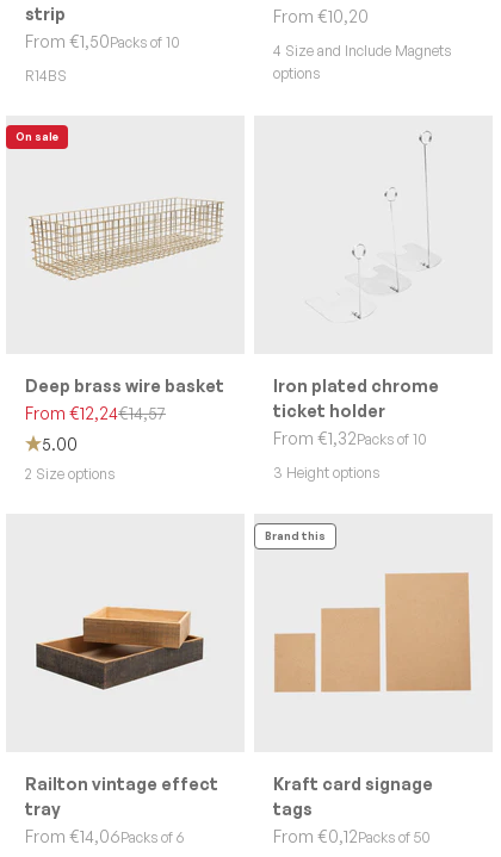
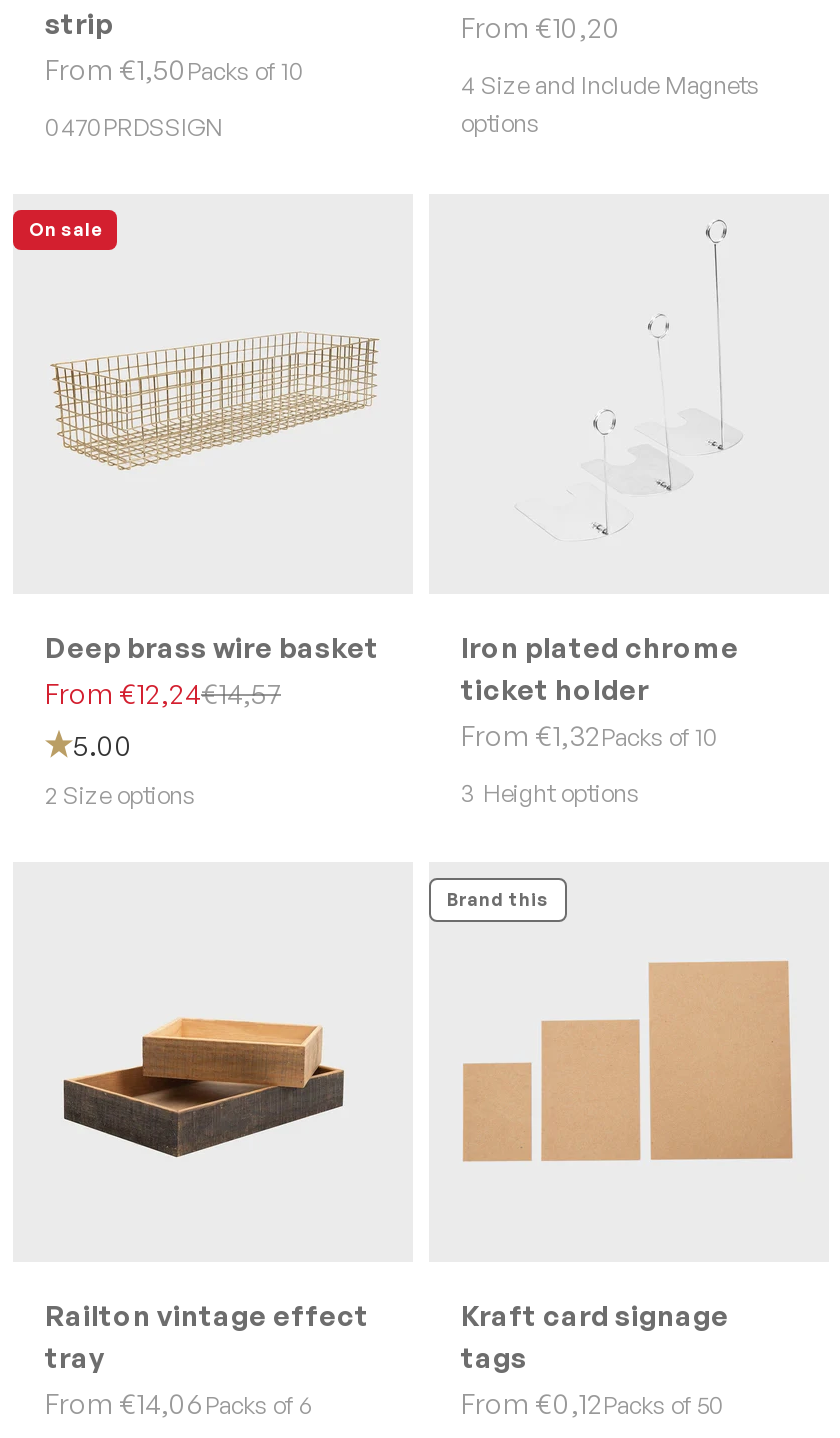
[25,67,67,85] R14BS -> [45,113,223,143] 0470PRDSSIGN

